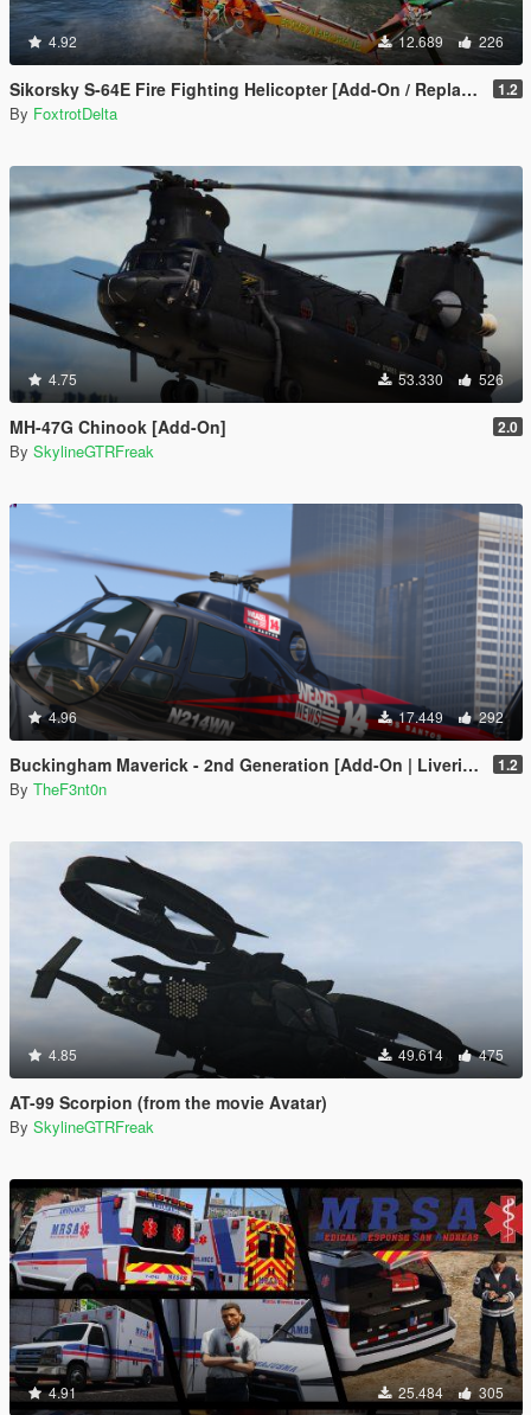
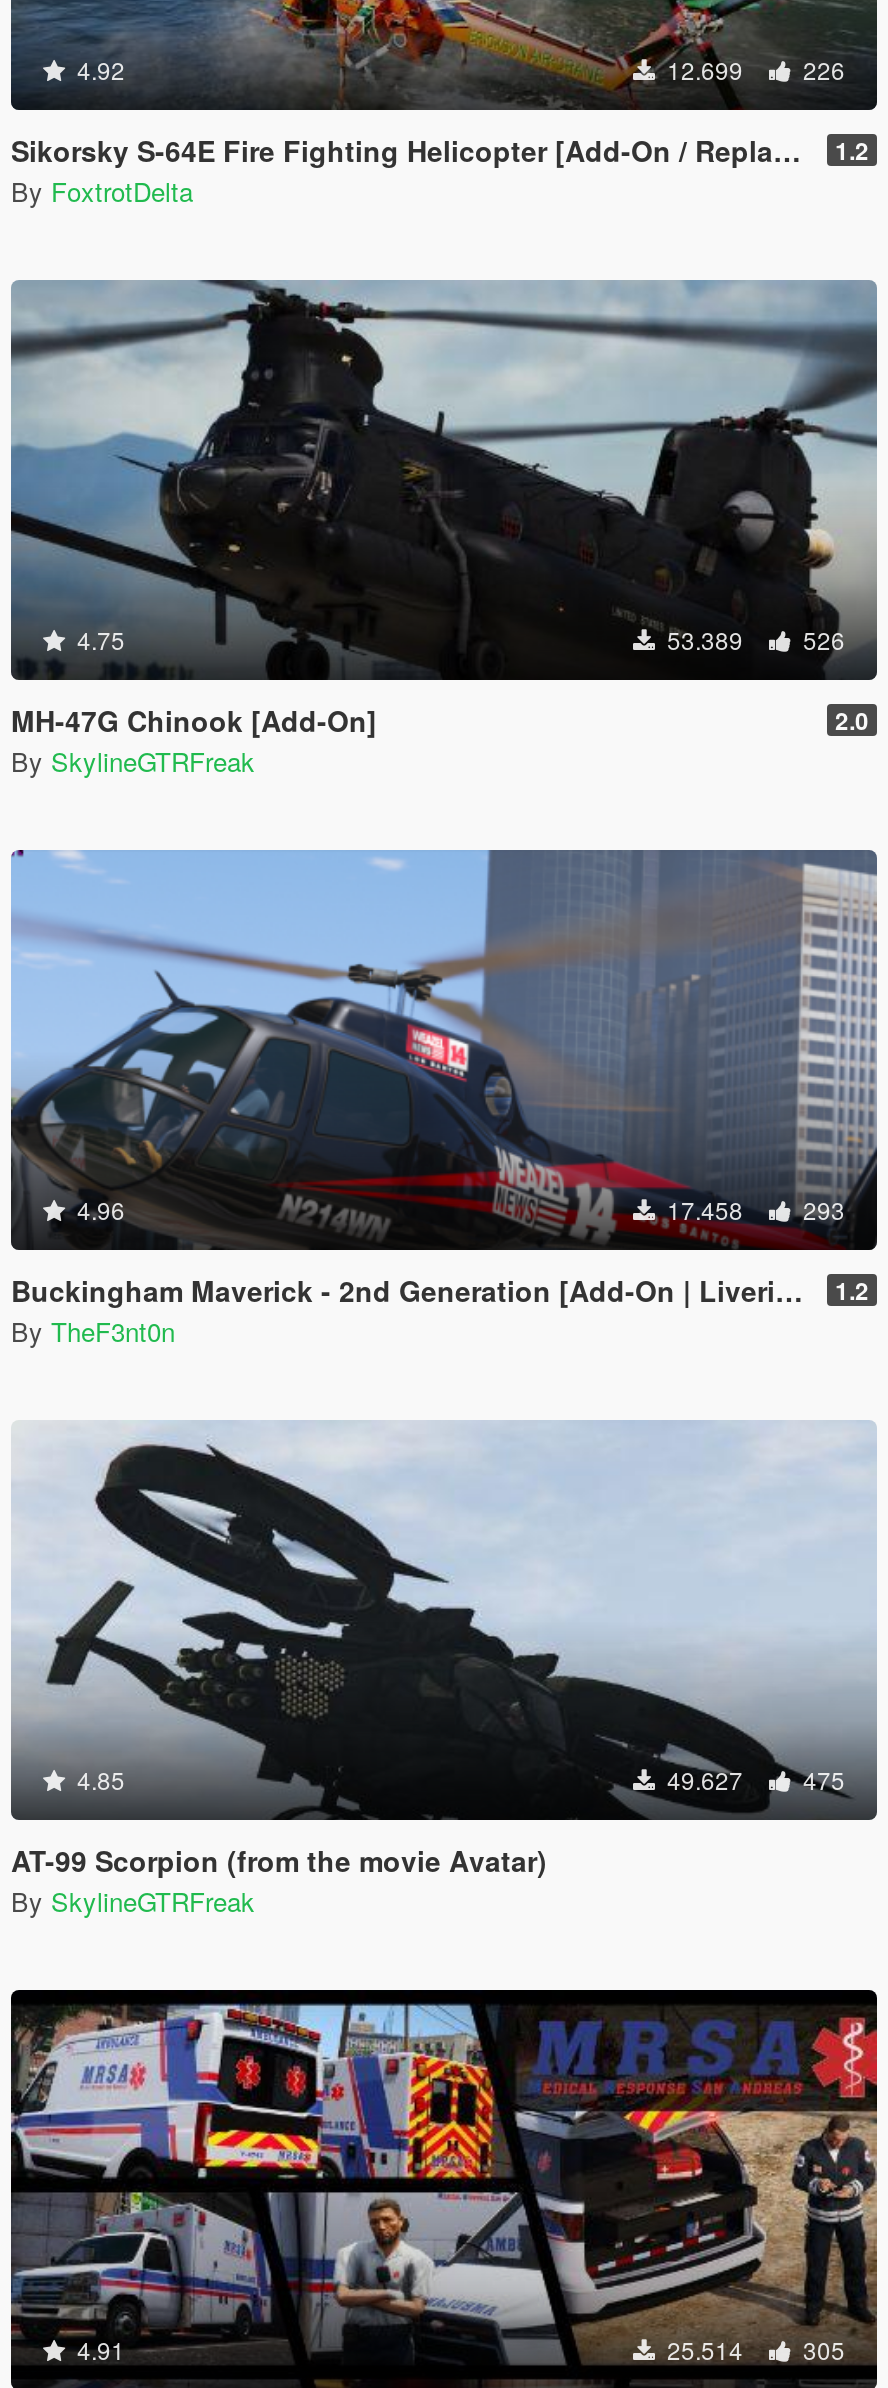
[395,31,504,51] 12.689 226 -> [661,52,845,86] 12.699 226
[395,369,504,389] 53.330 526 -> [661,622,845,656] 53.389 526
[395,706,447,726] 17.449 -> [661,1192,749,1226] 17.458
[475,706,504,726] 292 -> [797,1192,845,1226] 293
[395,1044,504,1064] 49.614 475 -> [661,1762,845,1796] 49.627 475
[395,1382,504,1402] 25.484 305 -> [661,2332,845,2366] 25.514 305

